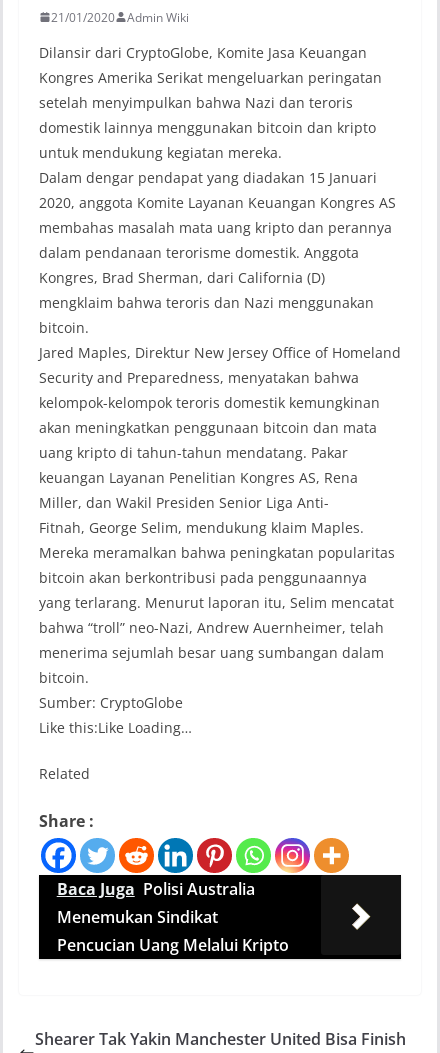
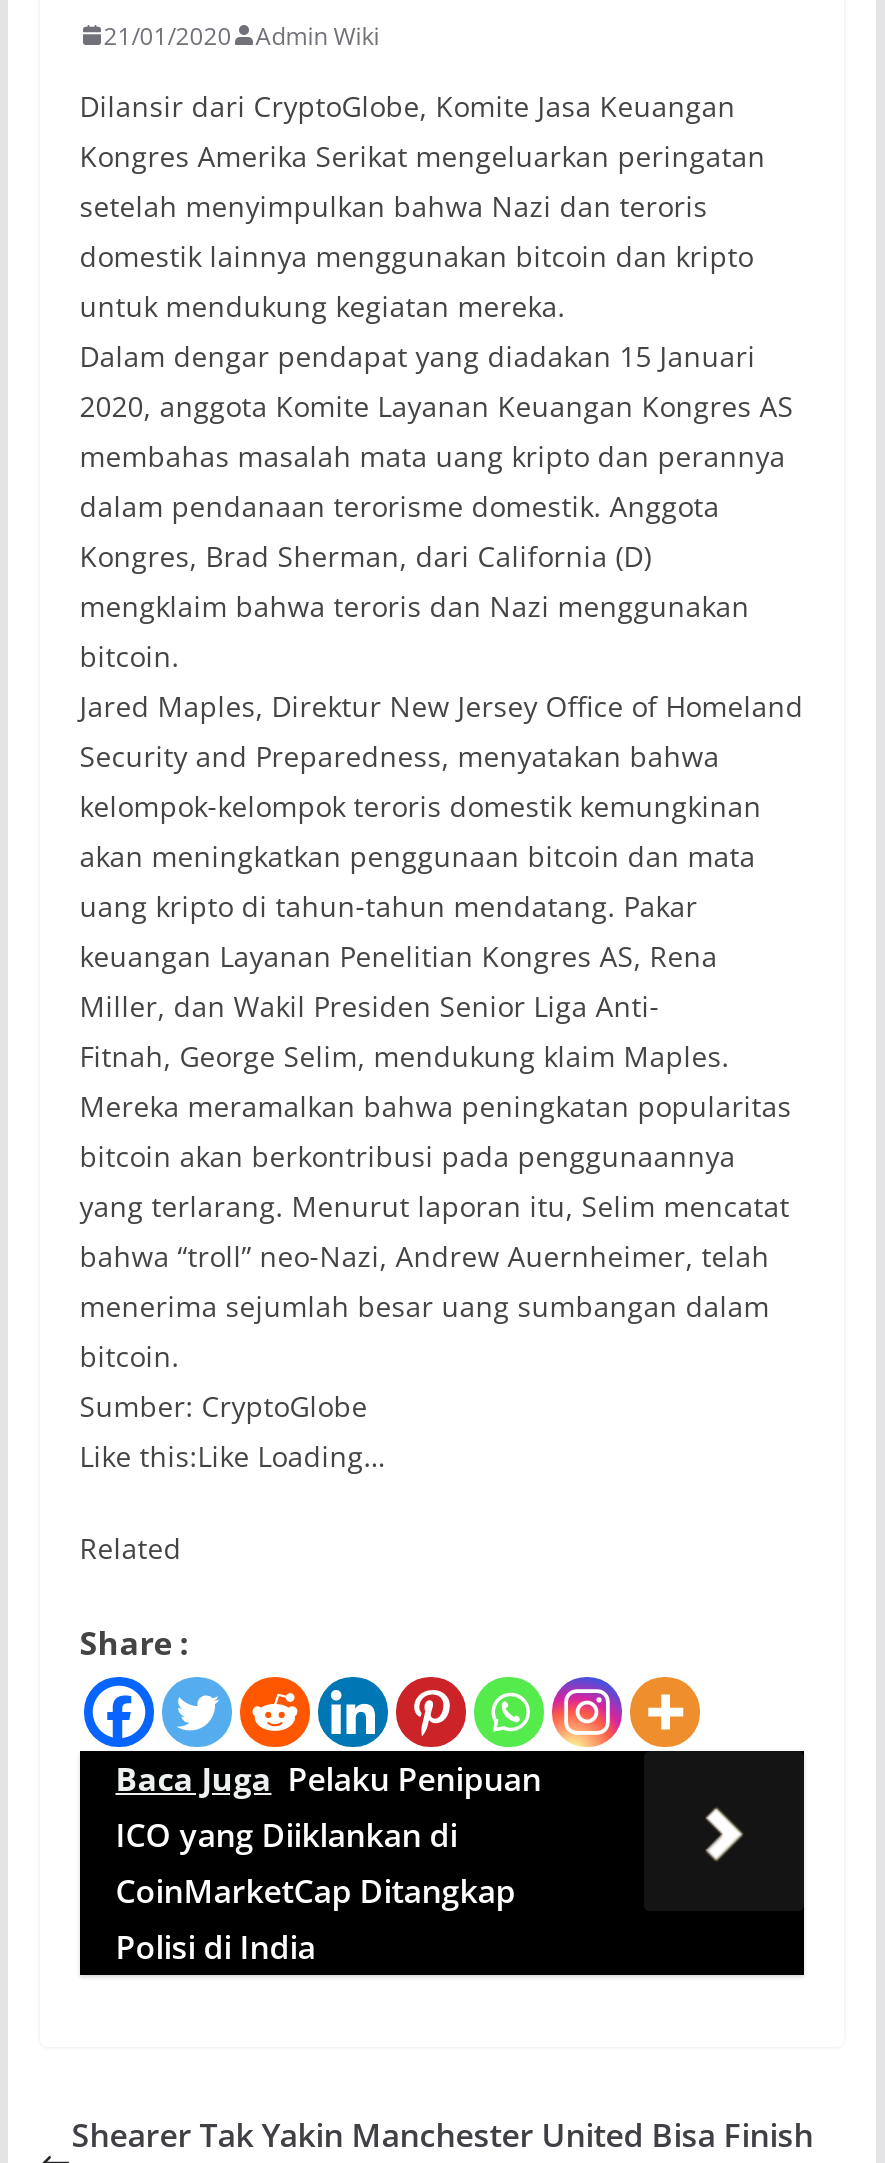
[57,878,289,956] Baca Juga Polisi Australia | Menemukan Sindikat | Pencucian Uang Melalui Kripto -> [115,1757,541,1969] Baca Juga Pelaku Penipuan | ICO yang Diiklankan di | CoinMarketCap Ditangkap | Polisi di India

